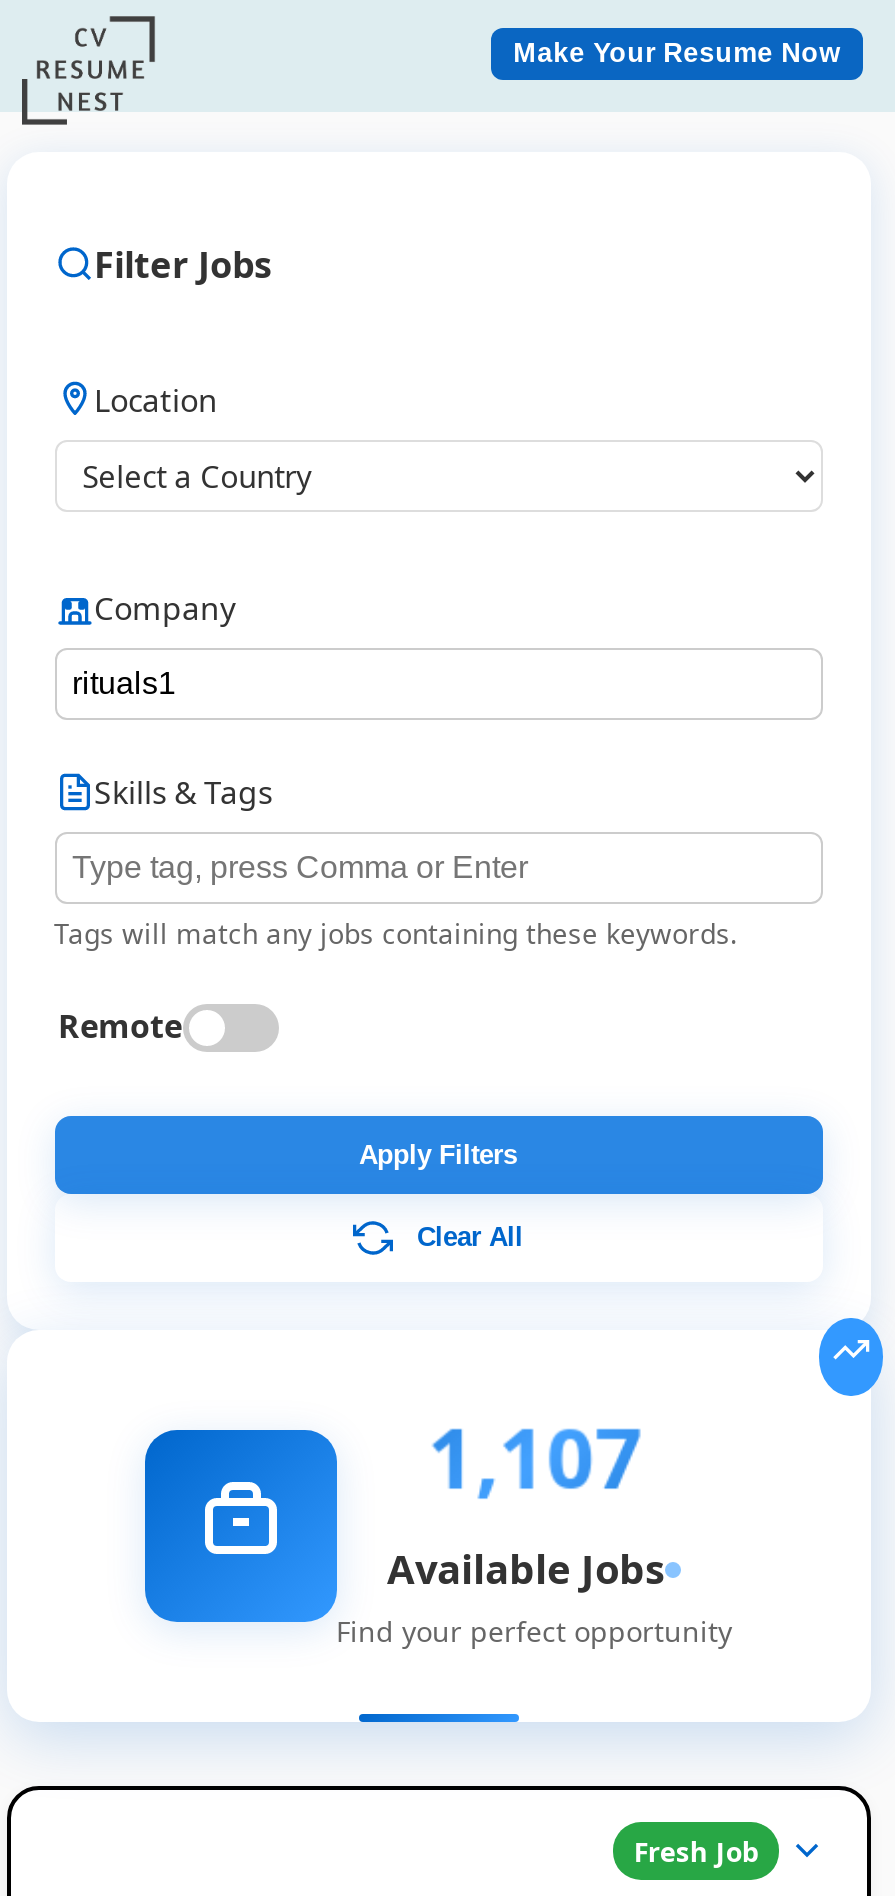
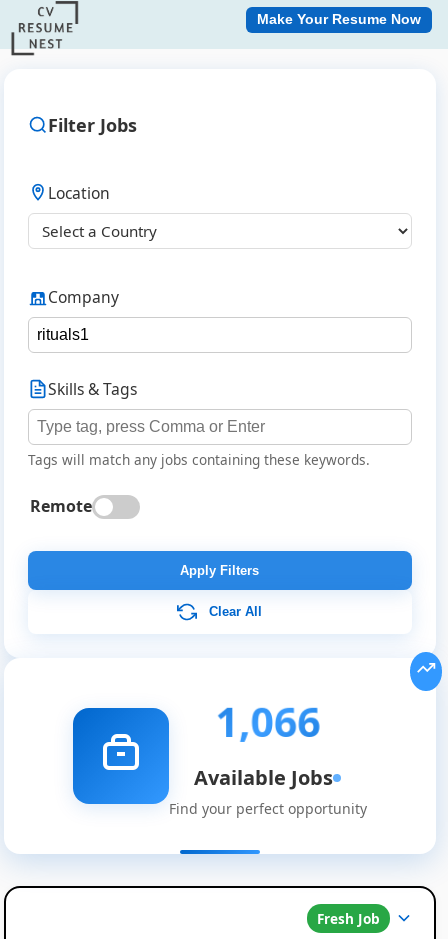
[431,1403,637,1513] 1,107 -> [214,693,321,751] 1,066

